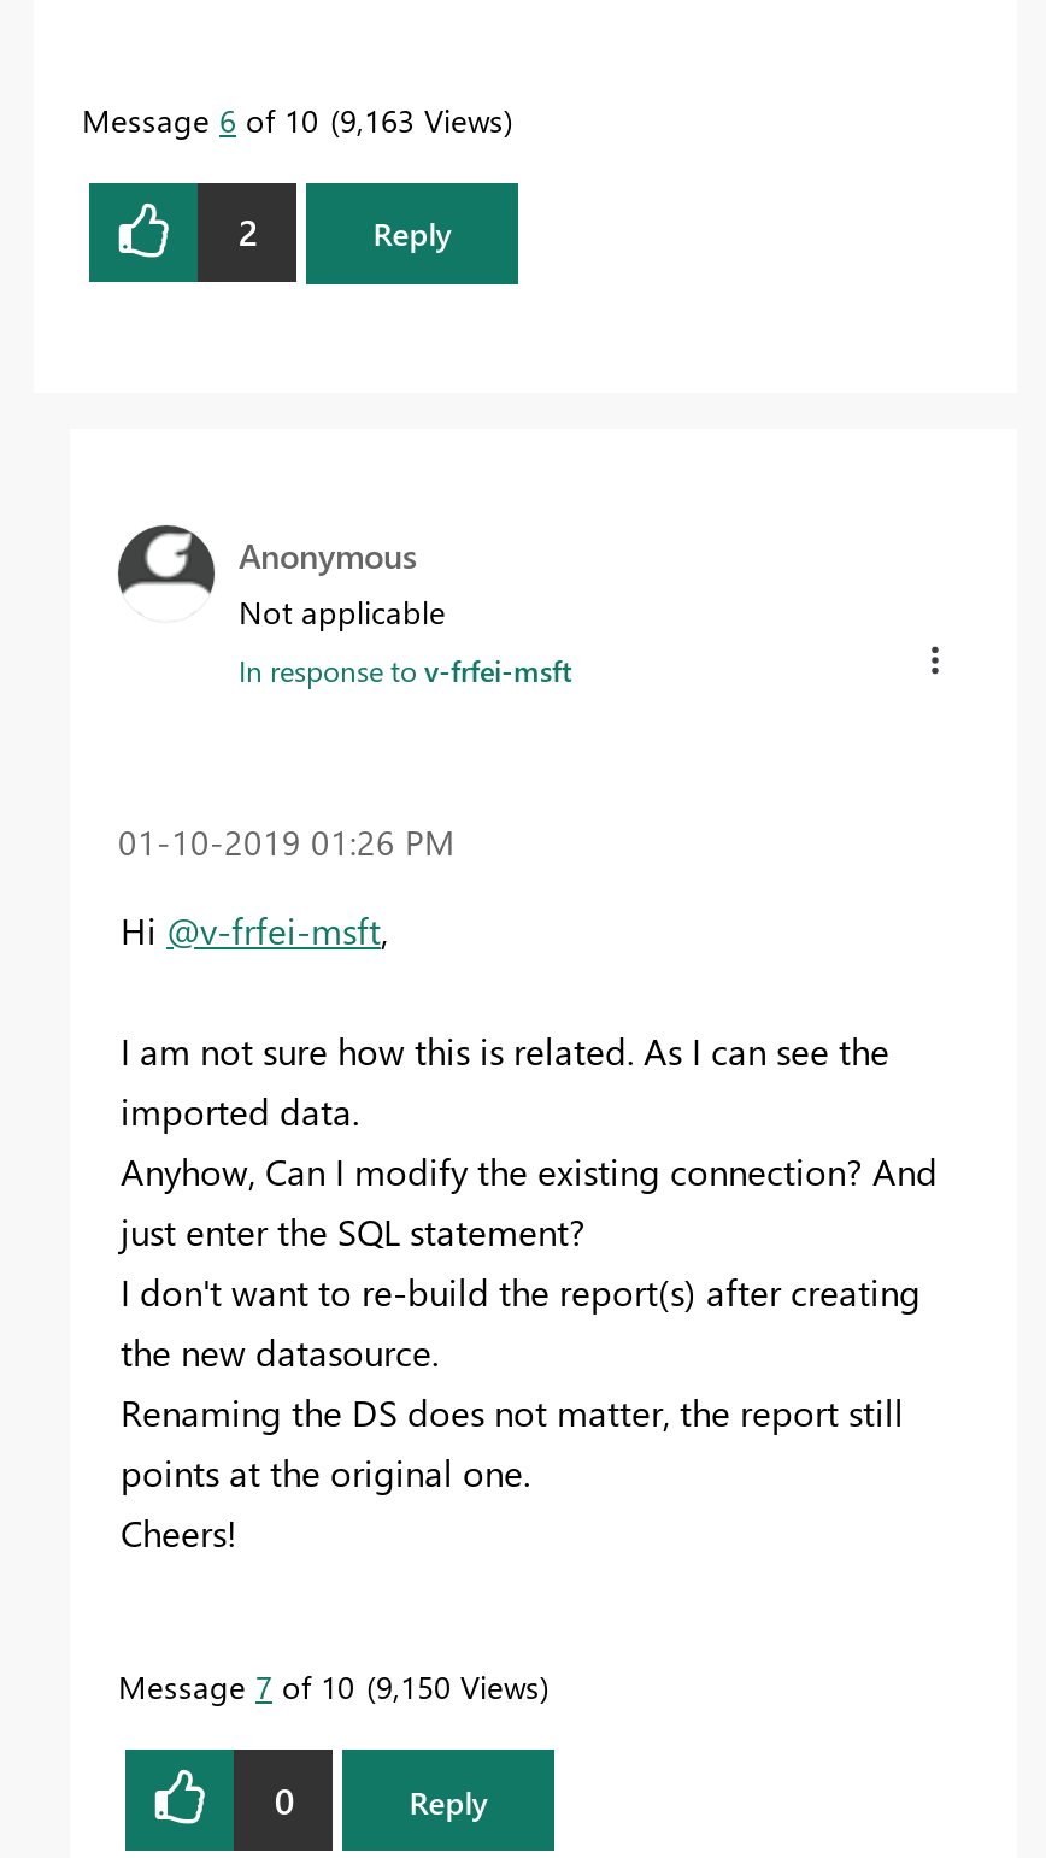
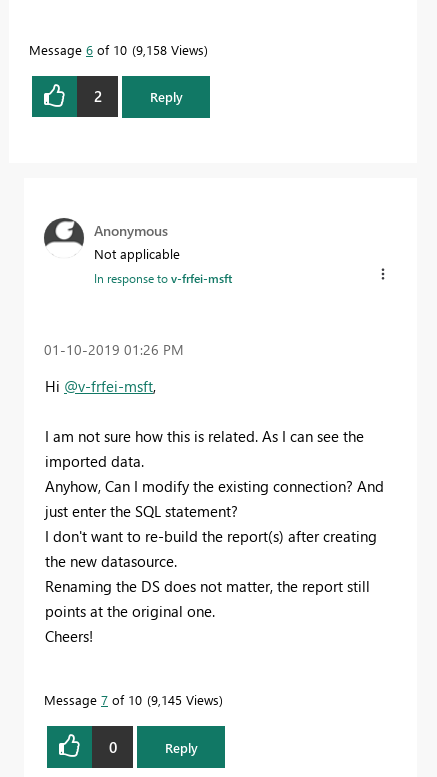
[82,98,504,139] Message 6 of 10 9,163 Views -> [29,41,204,58] Message 6 of 10 9,158 Views
[118,1666,540,1707] Message 7 of 10 9,150 Views -> [44,691,219,708] Message 7 of 10 9,145 Views

